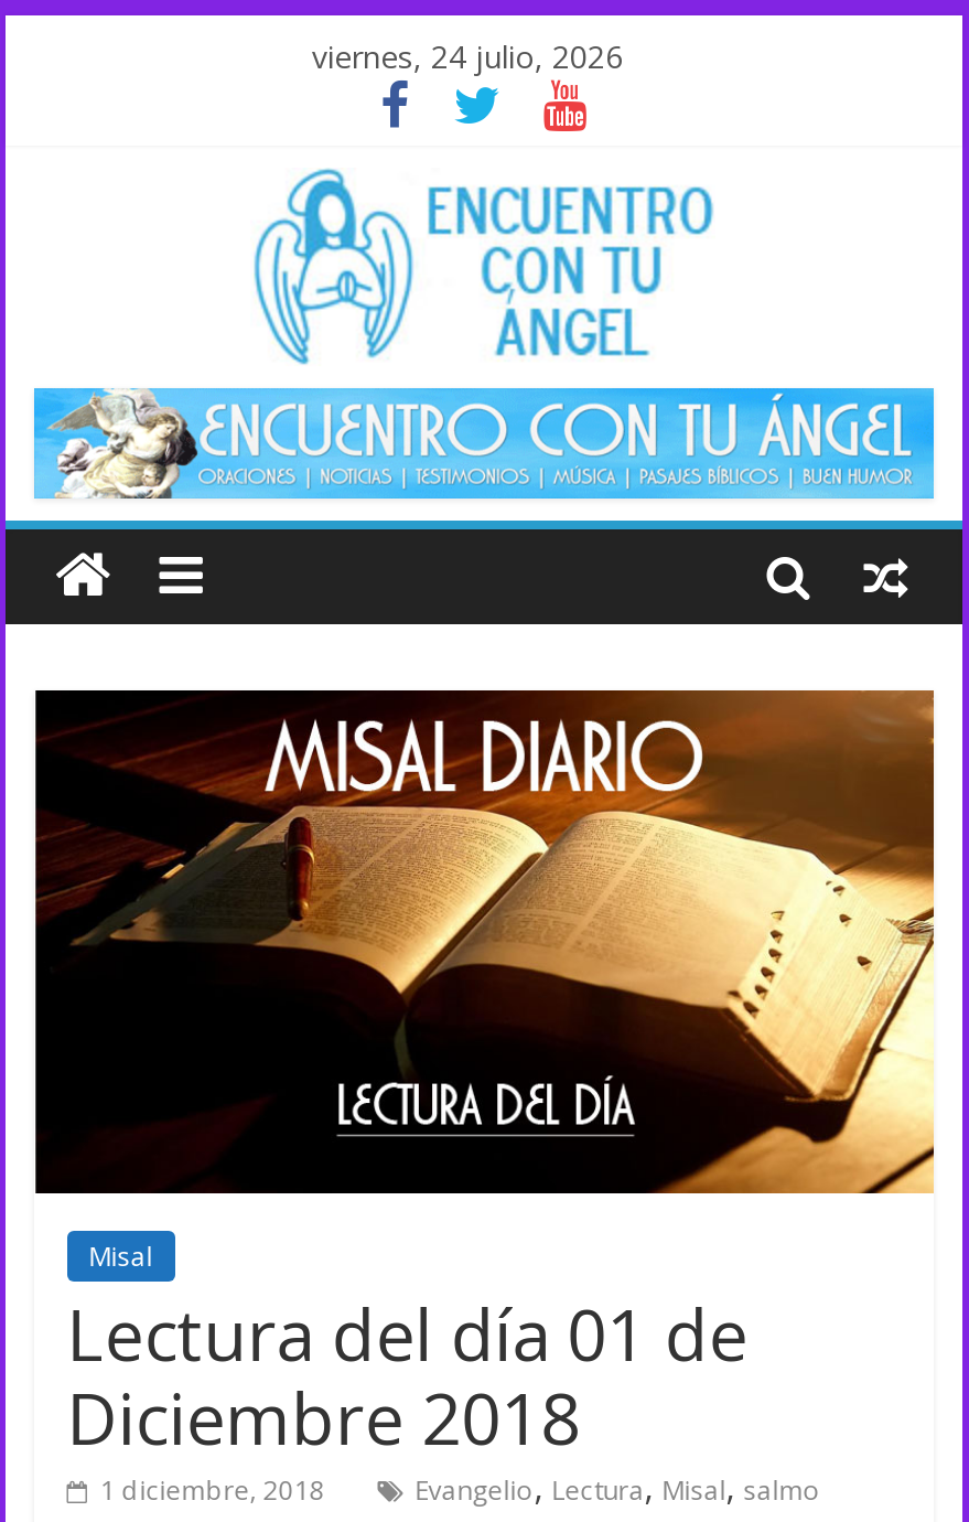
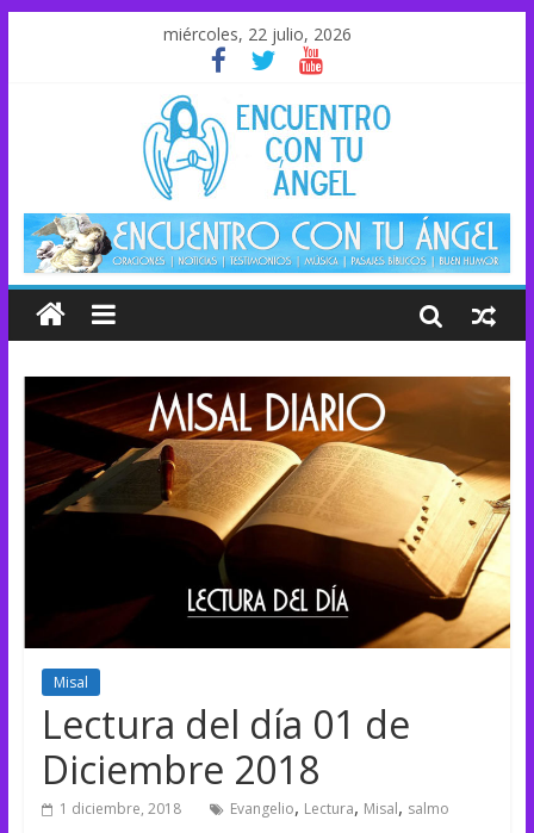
[312,35,623,77] viernes, 24 julio, 2026 -> [164,23,352,45] miércoles, 22 julio, 2026

